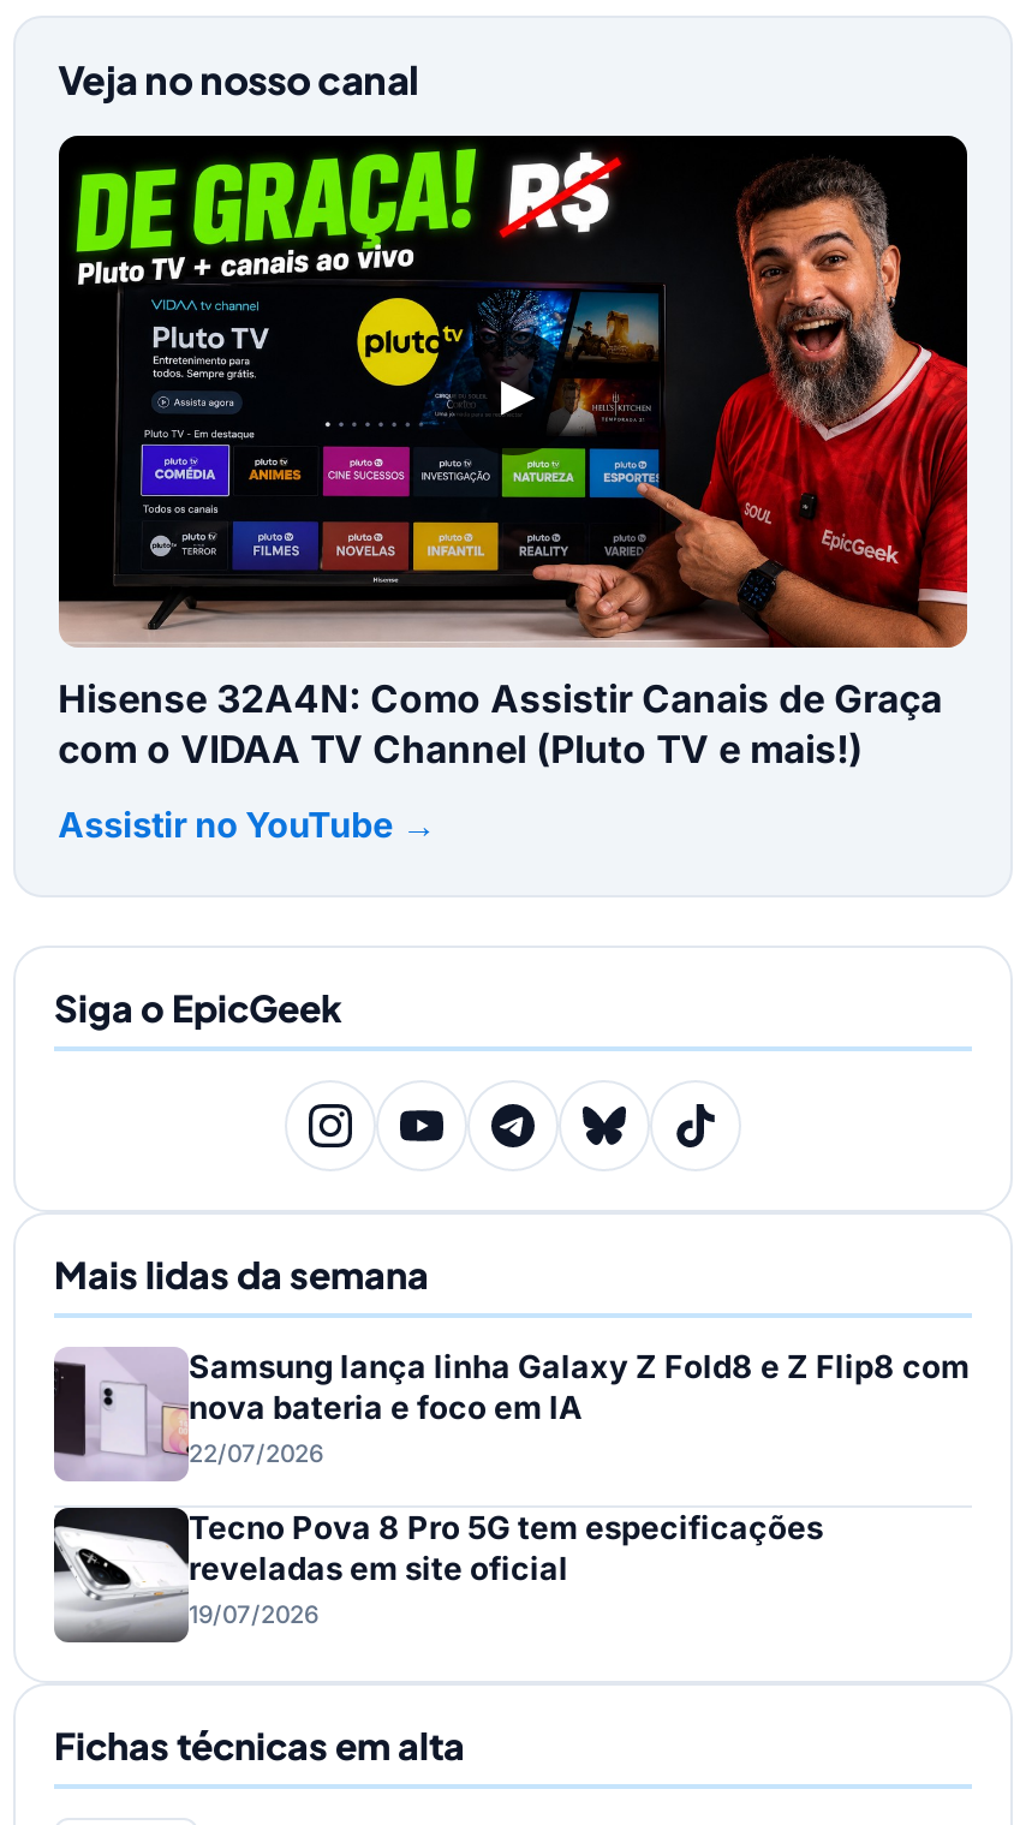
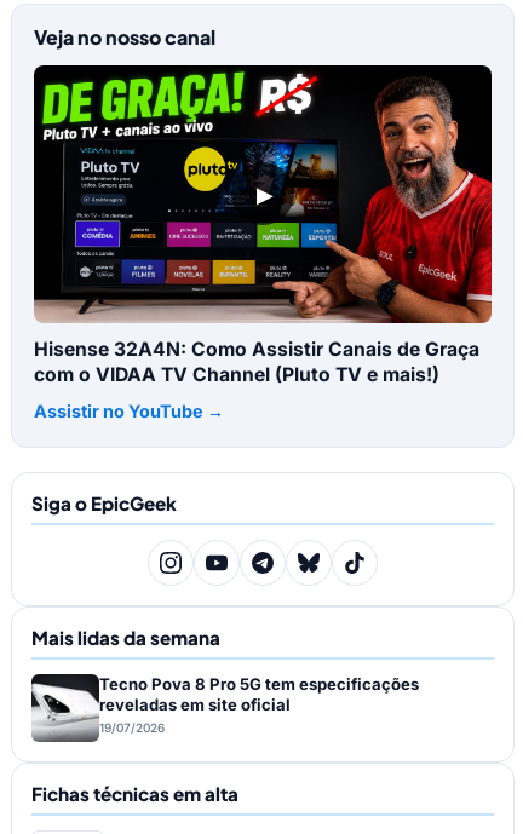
[52,1346,970,1478] [image] | Samsung lança linha Galaxy Z Fold8 e Z Flip8 com | nova bateria e foco em IA | 22/07/2026 -> none

